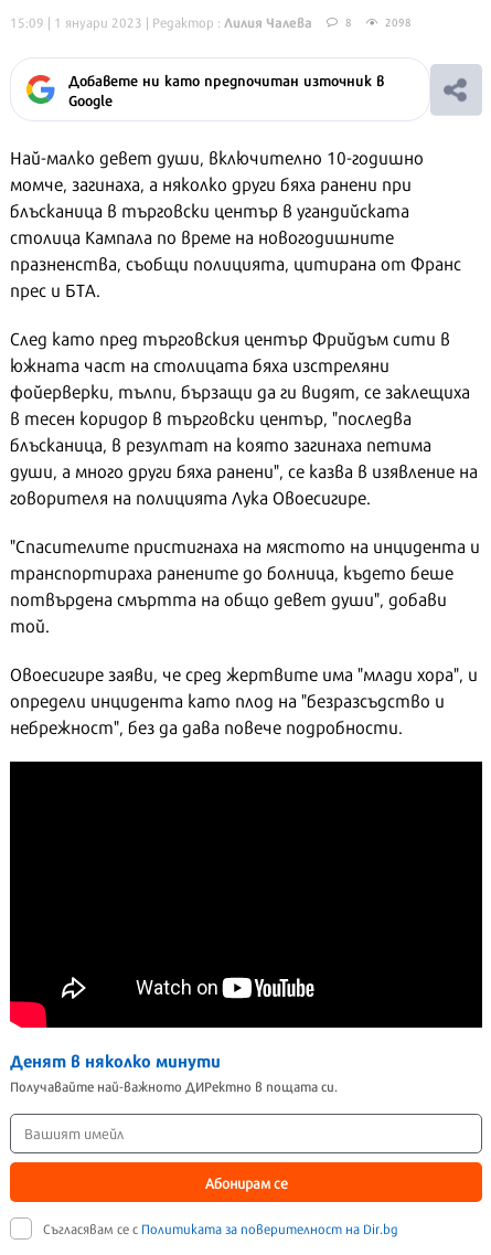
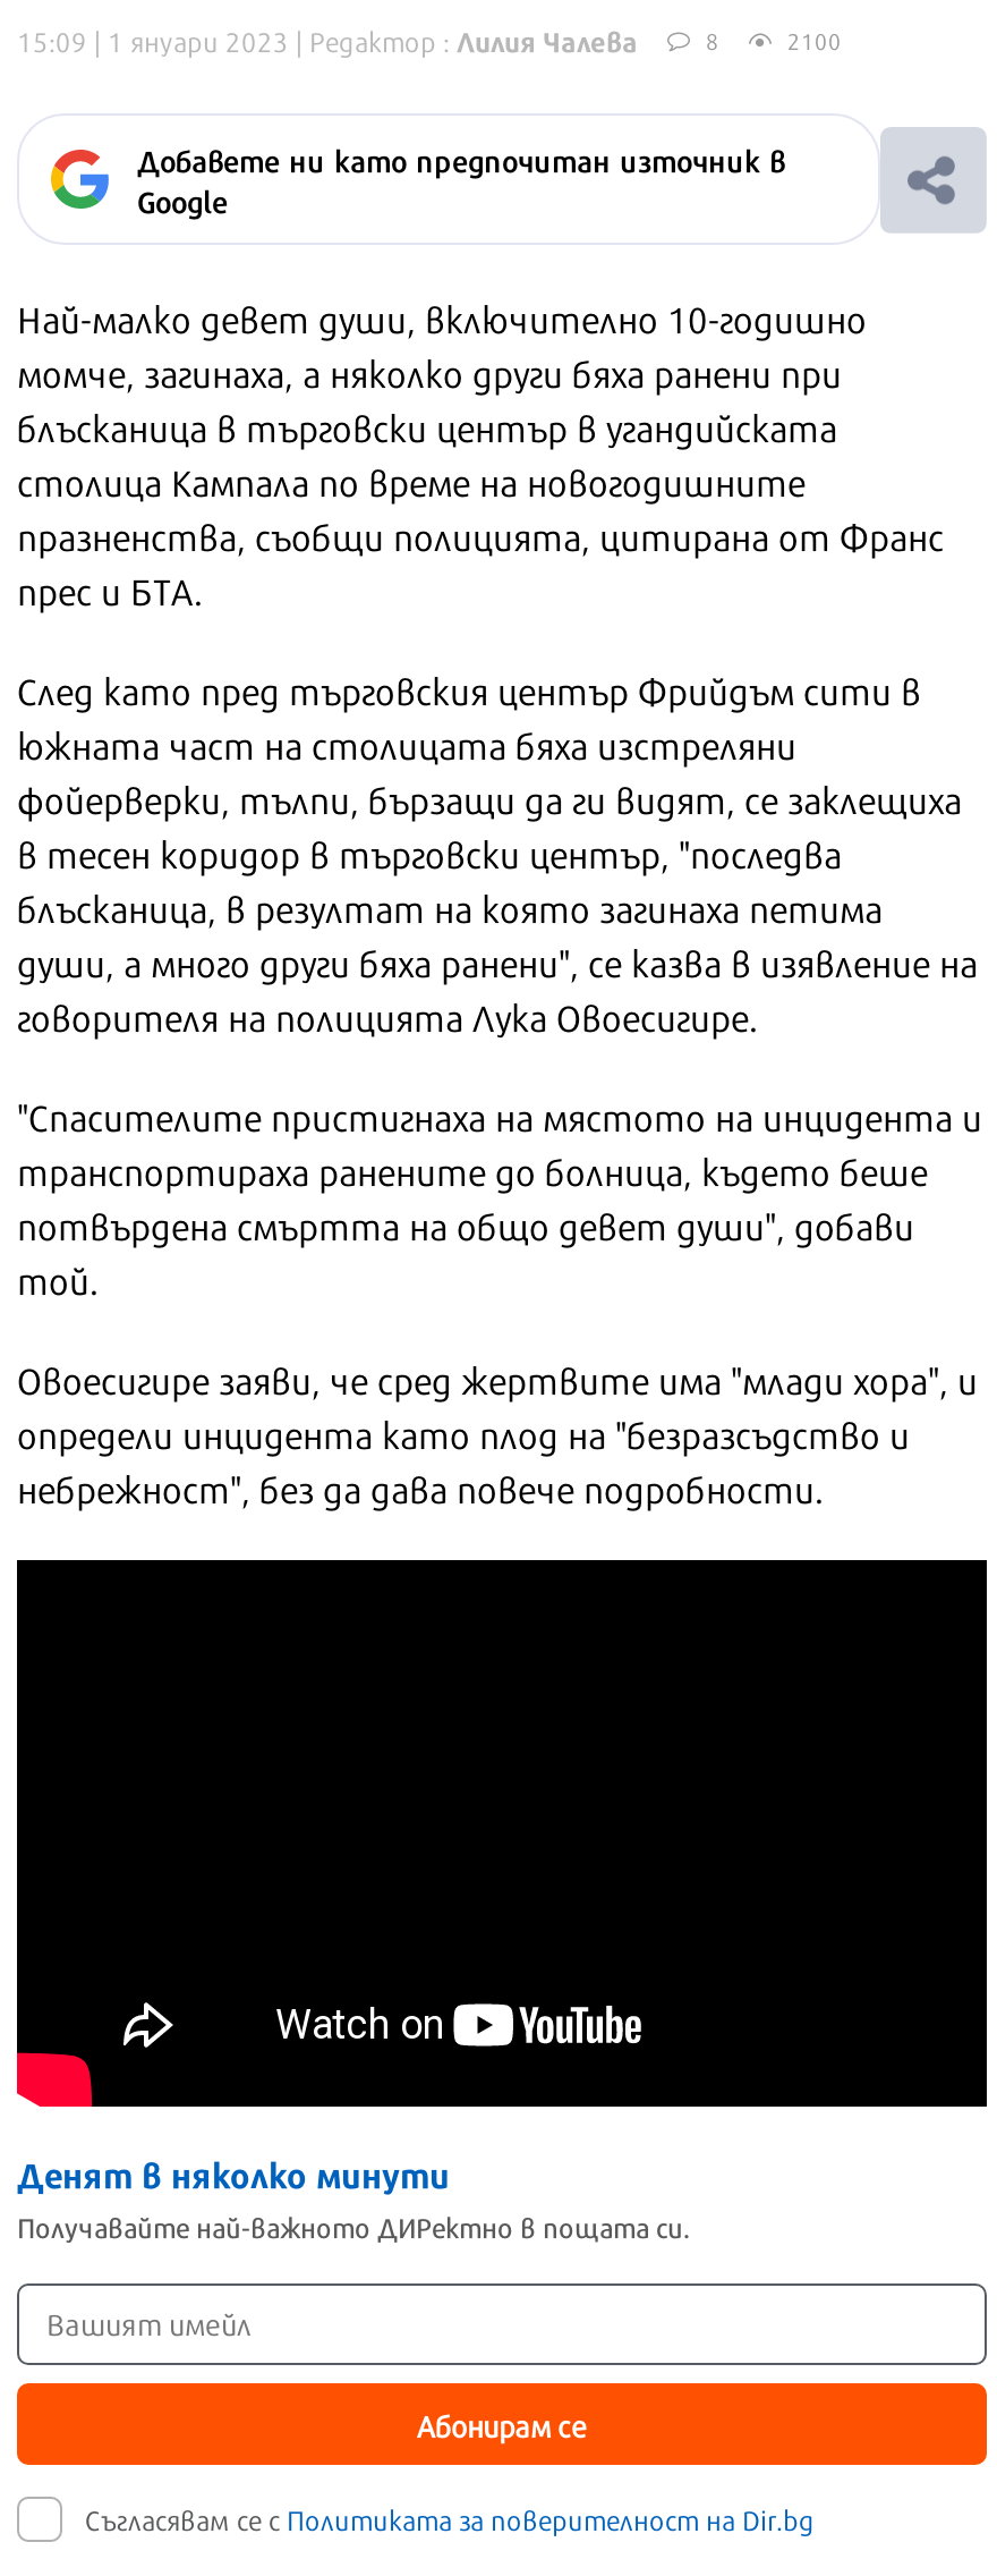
[385,13,412,30] 2098 -> [787,23,842,57] 2100

